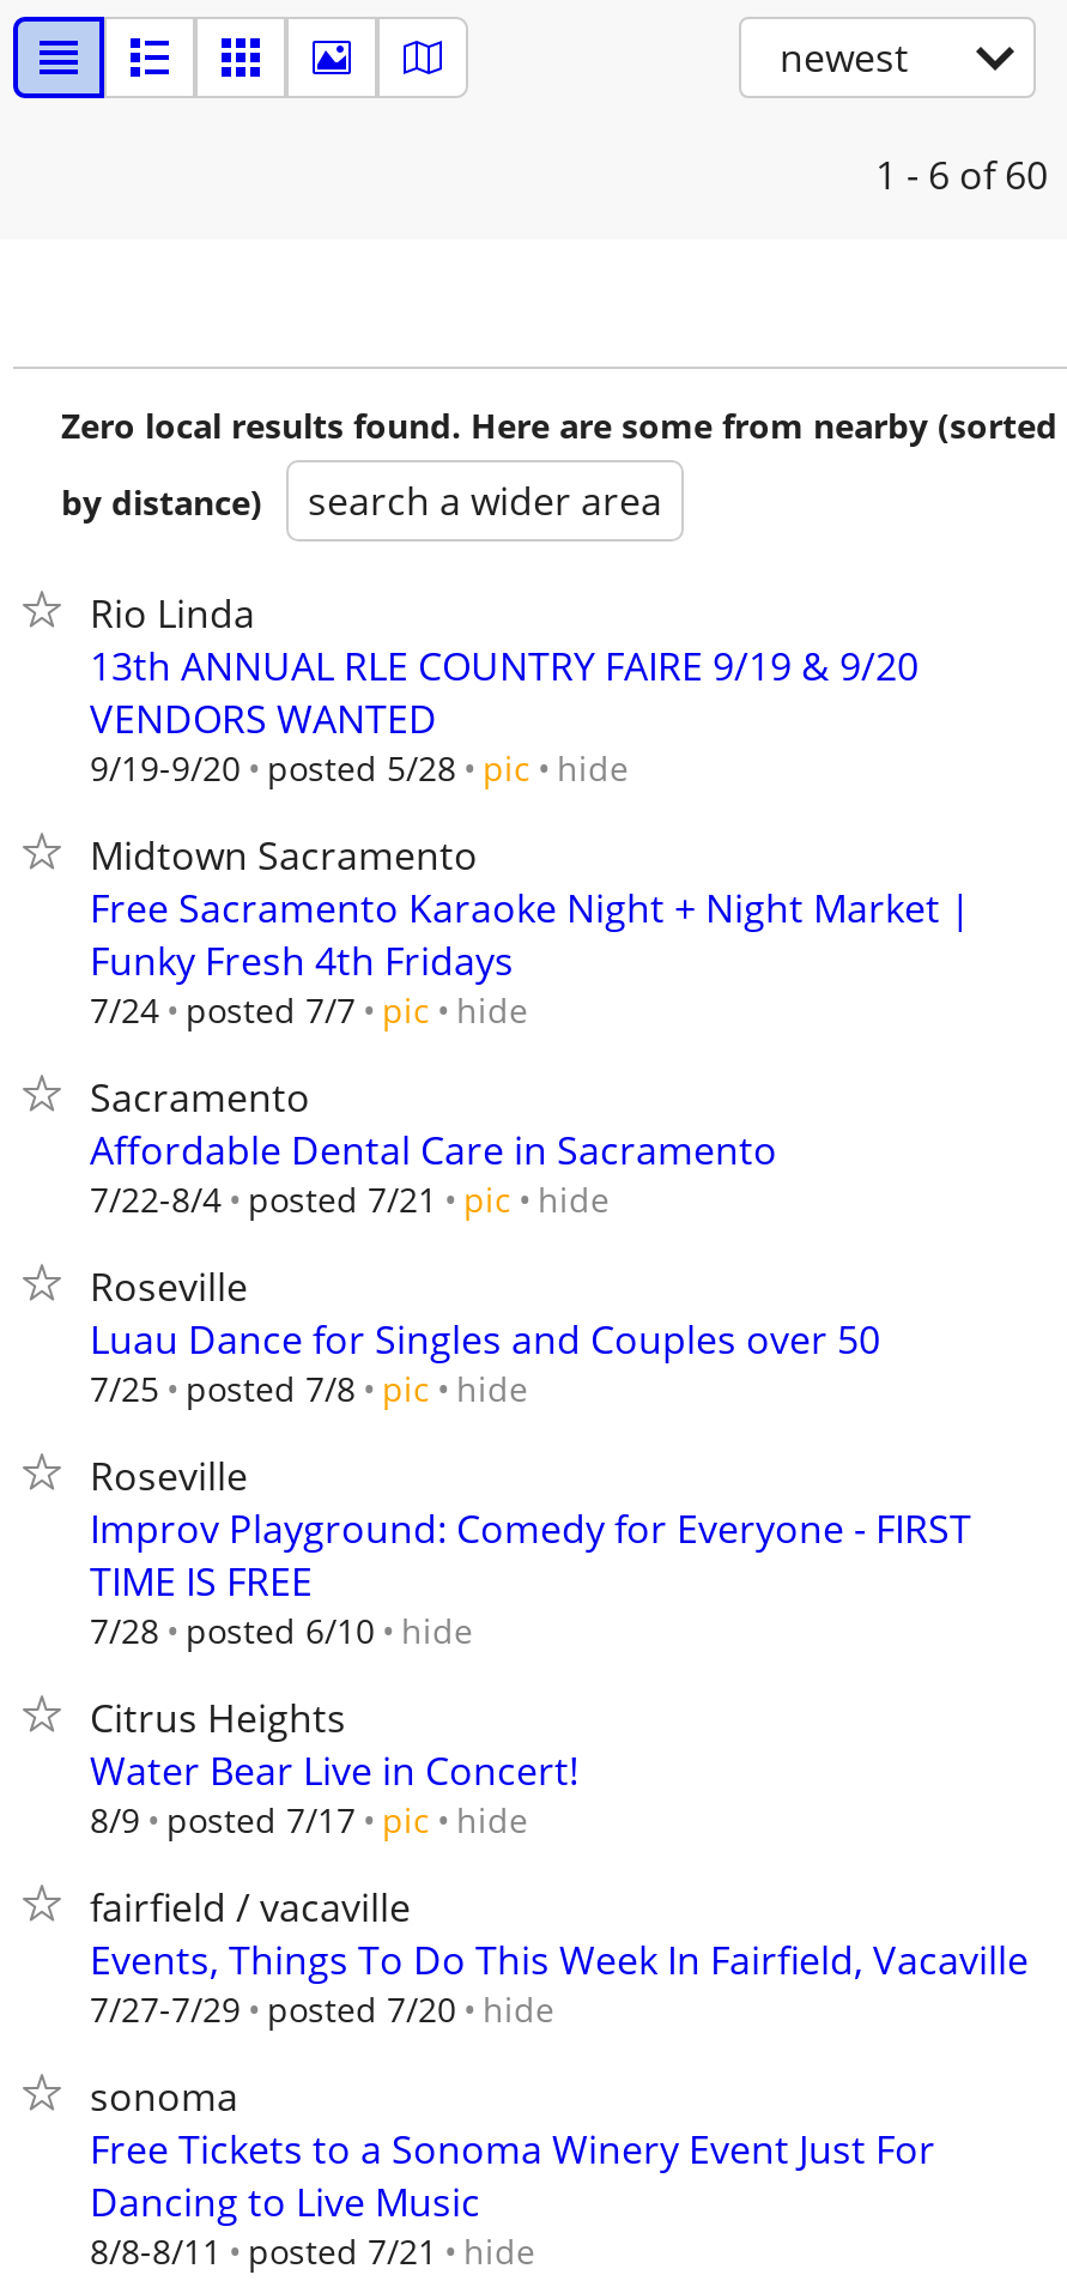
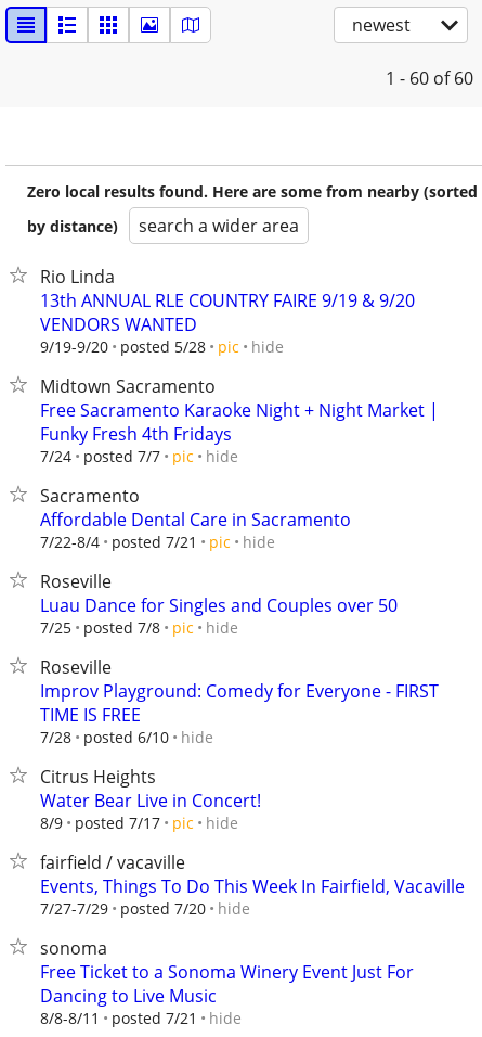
[875,149,1048,201] 1 - 6 of 60 -> [386,66,473,90] 1 - 60 of 60
[90,2123,935,2176] Free Tickets to a Sonoma Winery Event Just For -> [40,960,414,984] Free Ticket to a Sonoma Winery Event Just For

